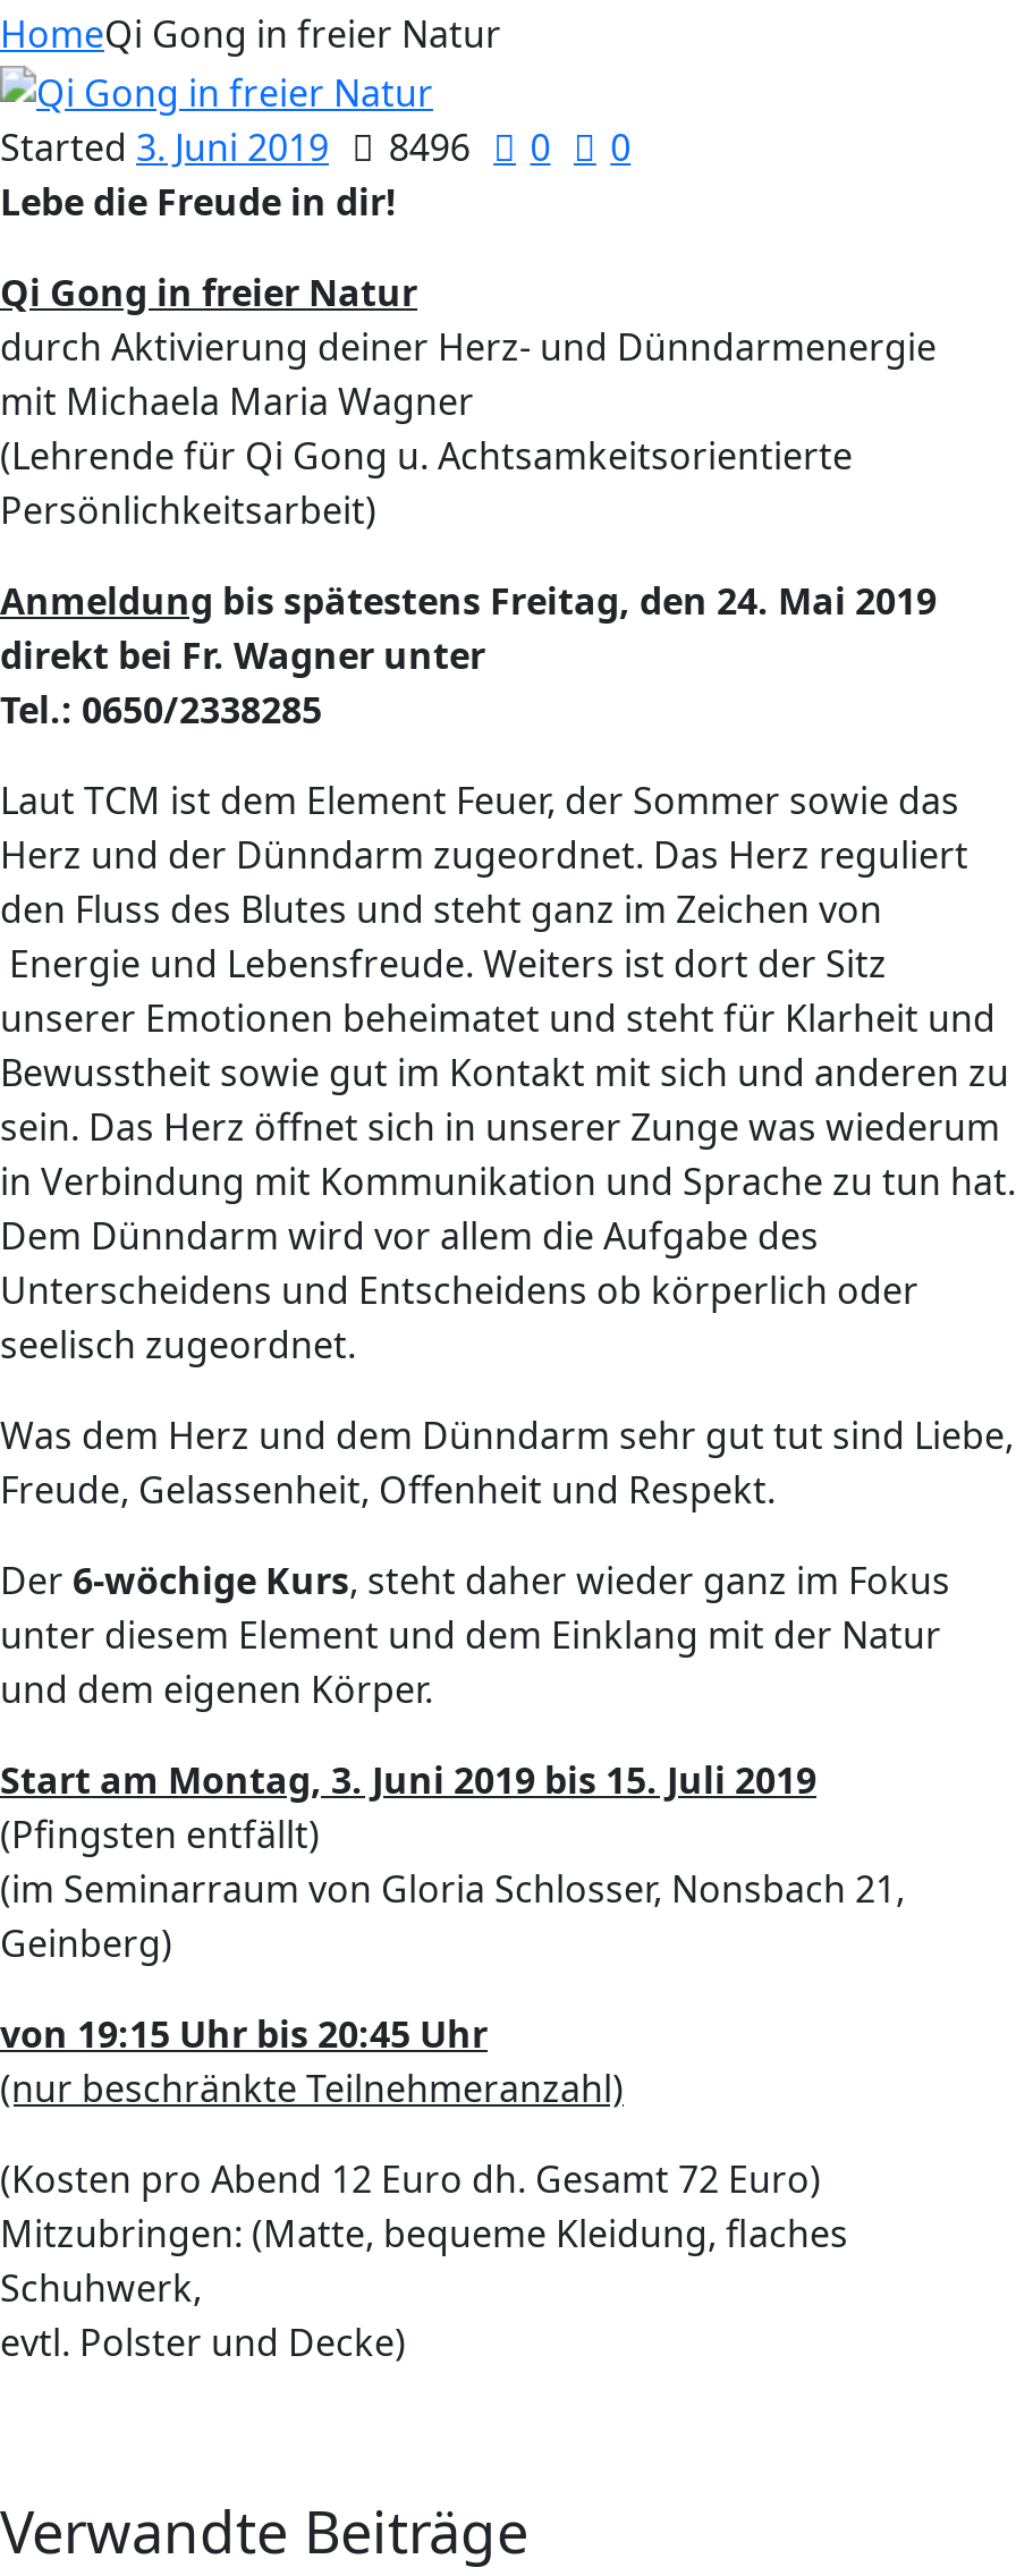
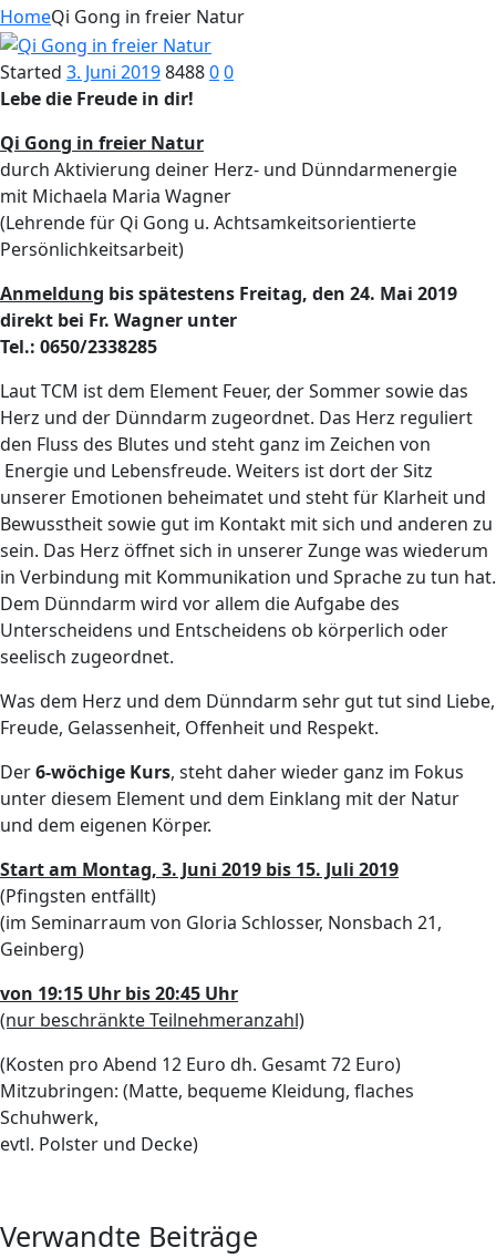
[0,122,631,172] Started 3. Juni 2019 | 8496 | 0 | 0 -> [0,59,234,84] Started 3. Juni 2019 8488 0 0

